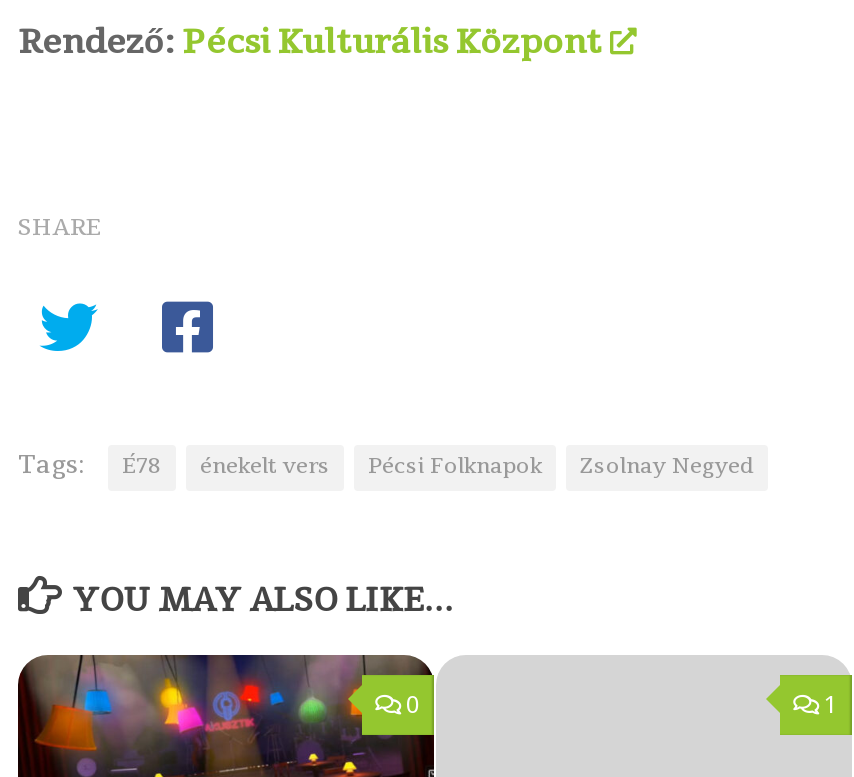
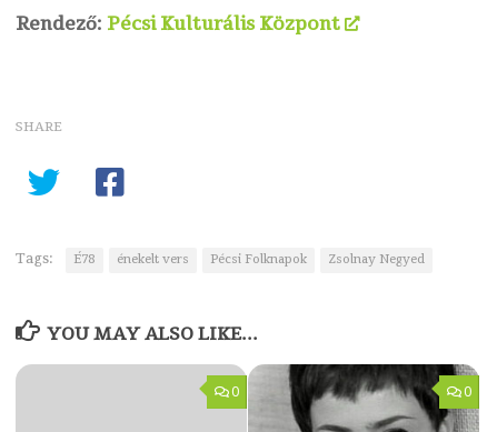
[824,686,838,720] 1 -> [464,382,471,400] 0

